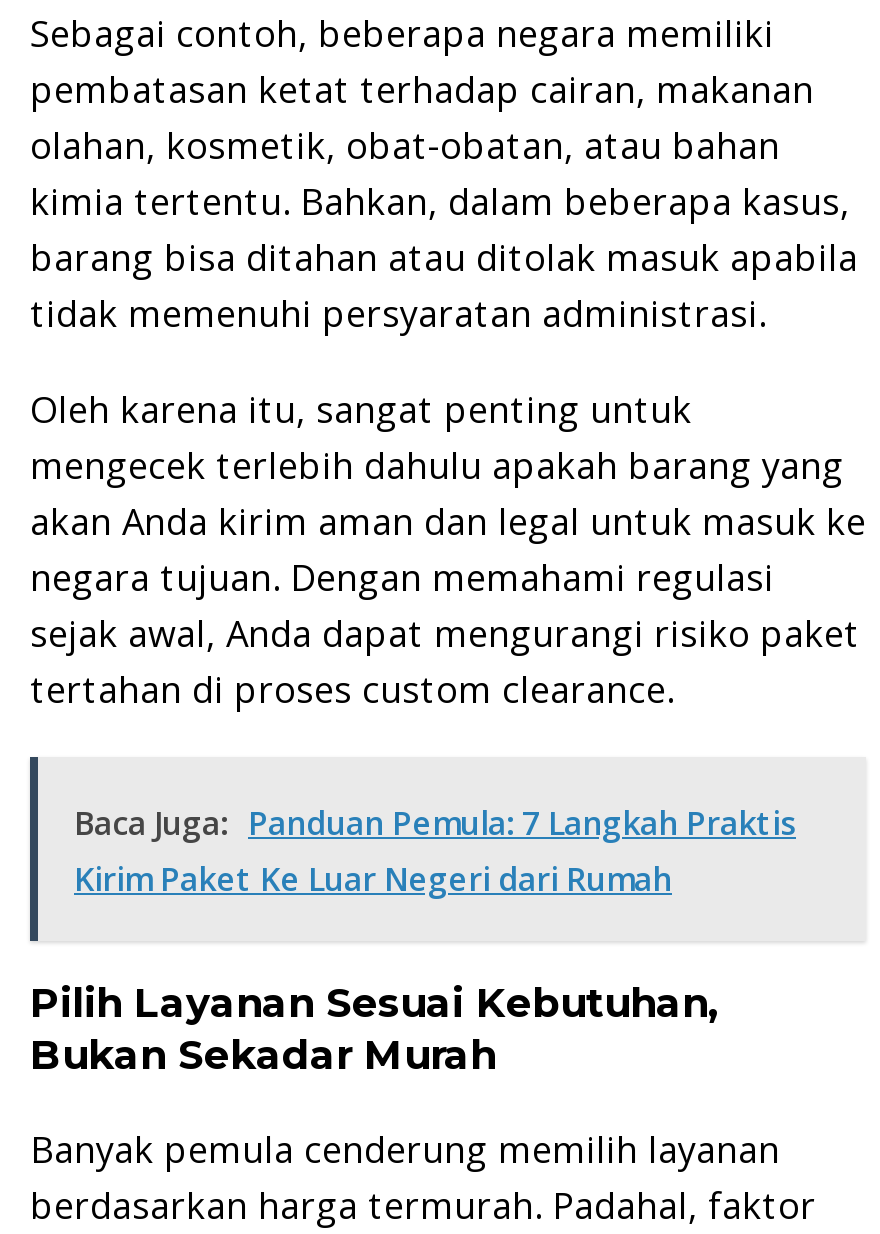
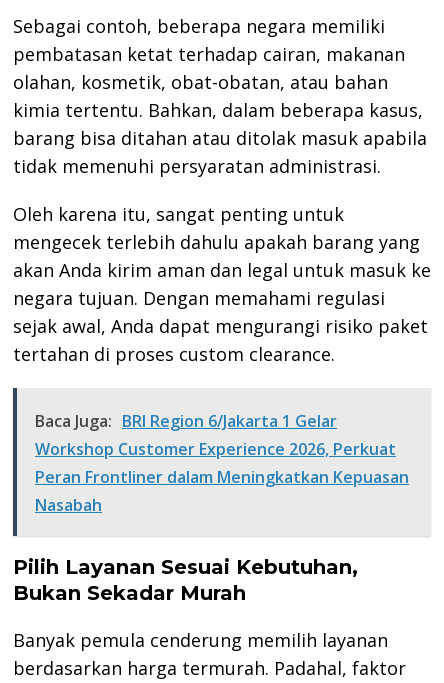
[74,800,796,900] Baca Juga: Panduan Pemula: 7 Langkah Praktis | Kirim Paket Ke Luar Negeri dari Rumah -> [35,410,409,516] Baca Juga: BRI Region 6/Jakarta 1 Gelar | Workshop Customer Experience 2026, Perkuat | Peran Frontliner dalam Meningkatkan Kepuasan | Nasabah

